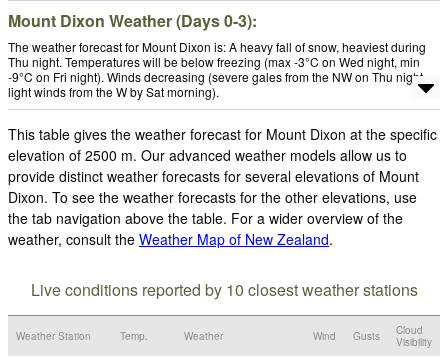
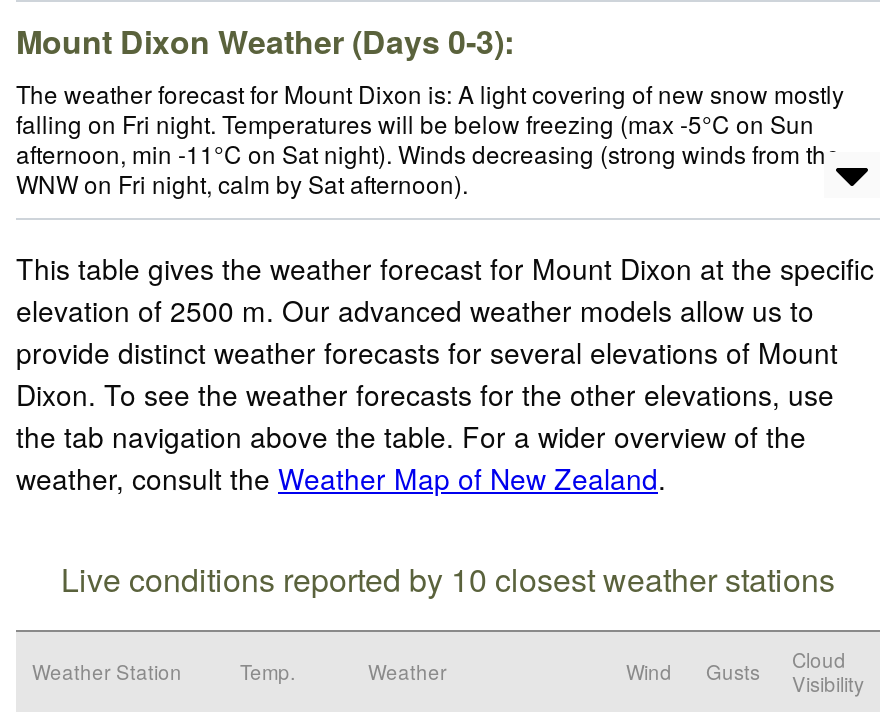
[8,38,426,100] The weather forecast for Mount Dixon is: A heavy fall of snow, heaviest during | Thu night. Temperatures will be below freezing (max -3°C on Wed night, min | -9°C on Fri night). Winds decreasing (severe gales from the NW on Thu night, | light winds from the W by Sat morning). -> [16,76,844,200] The weather forecast for Mount Dixon is: A light covering of new snow mostly | falling on Fri night. Temperatures will be below freezing (max -5°C on Sun | afternoon, min -11°C on Sat night). Winds decreasing (strong winds from the | WNW on Fri night, calm by Sat afternoon).

